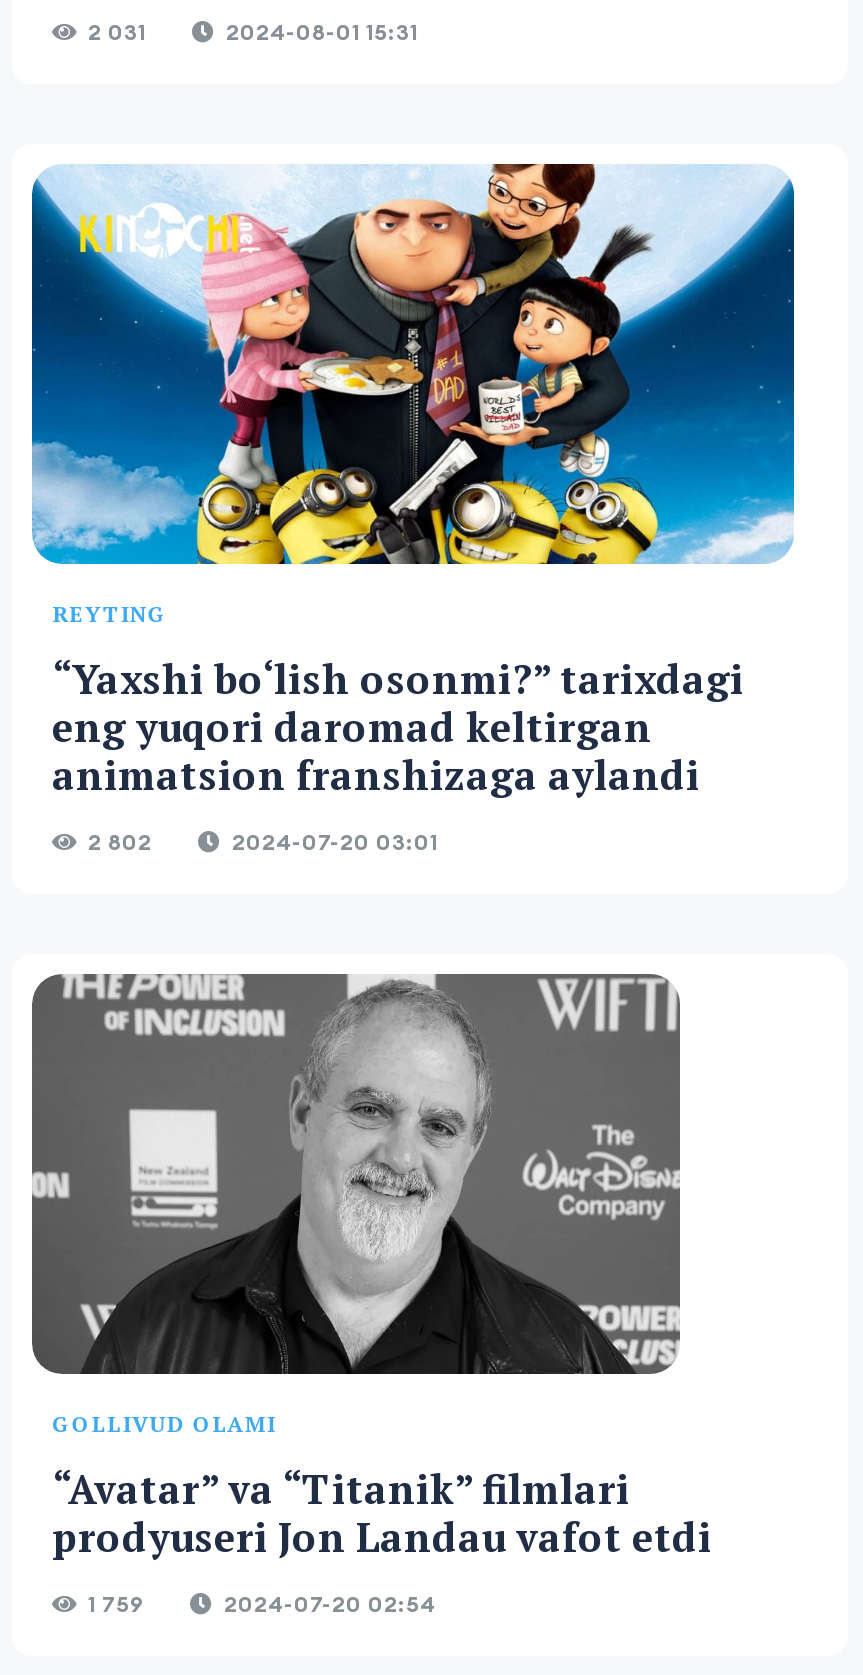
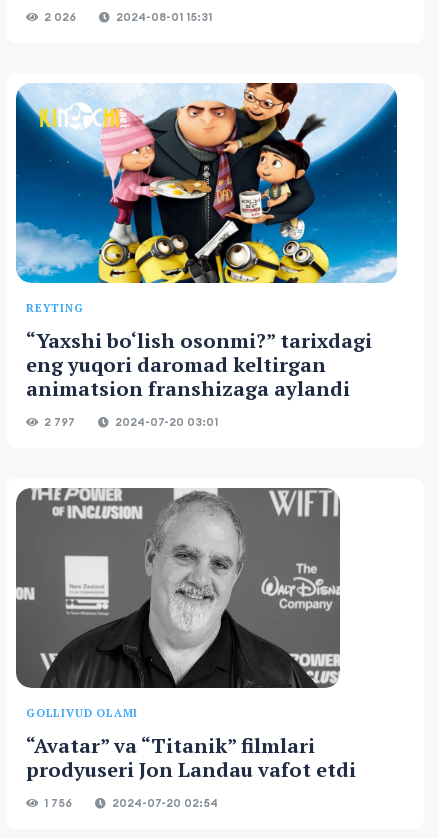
[82,18,146,46] 2 031 -> [41,10,76,24] 2 026
[82,828,152,856] 2 802 -> [41,415,75,429] 2 797
[82,1590,144,1618] 1 759 -> [41,796,72,810] 1 756

